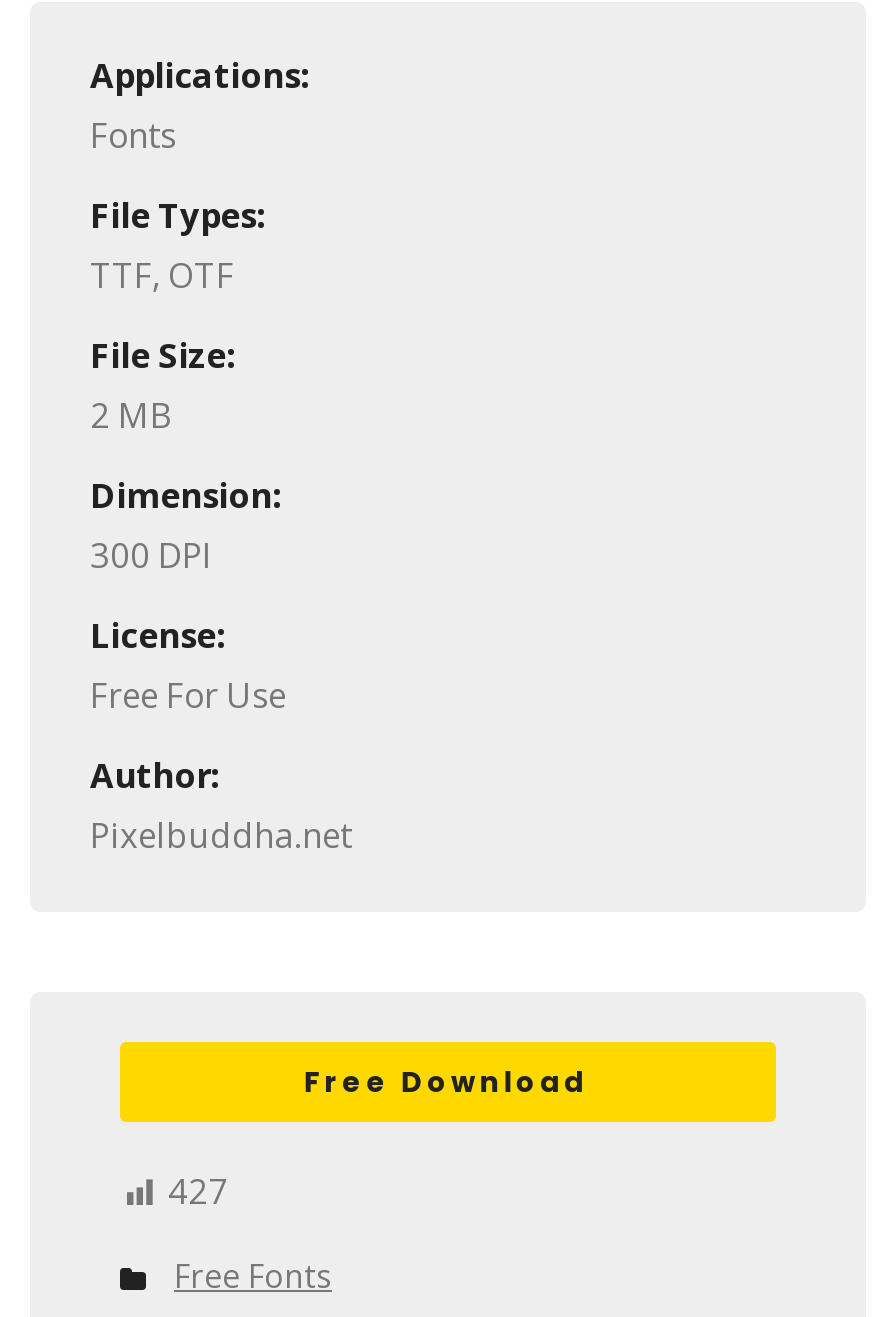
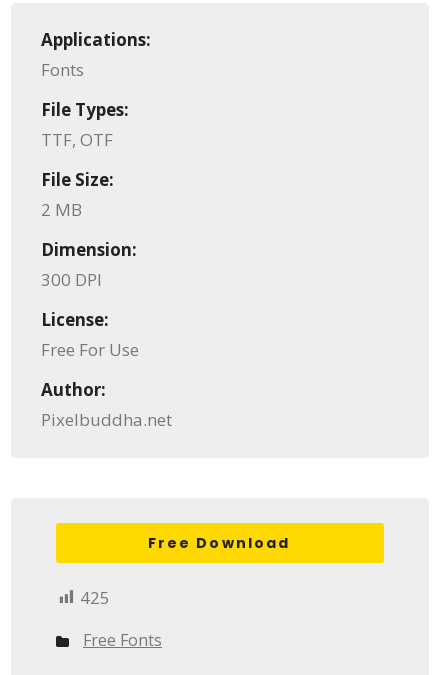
[168,1169,228,1215] 427 -> [80,586,110,609] 425

